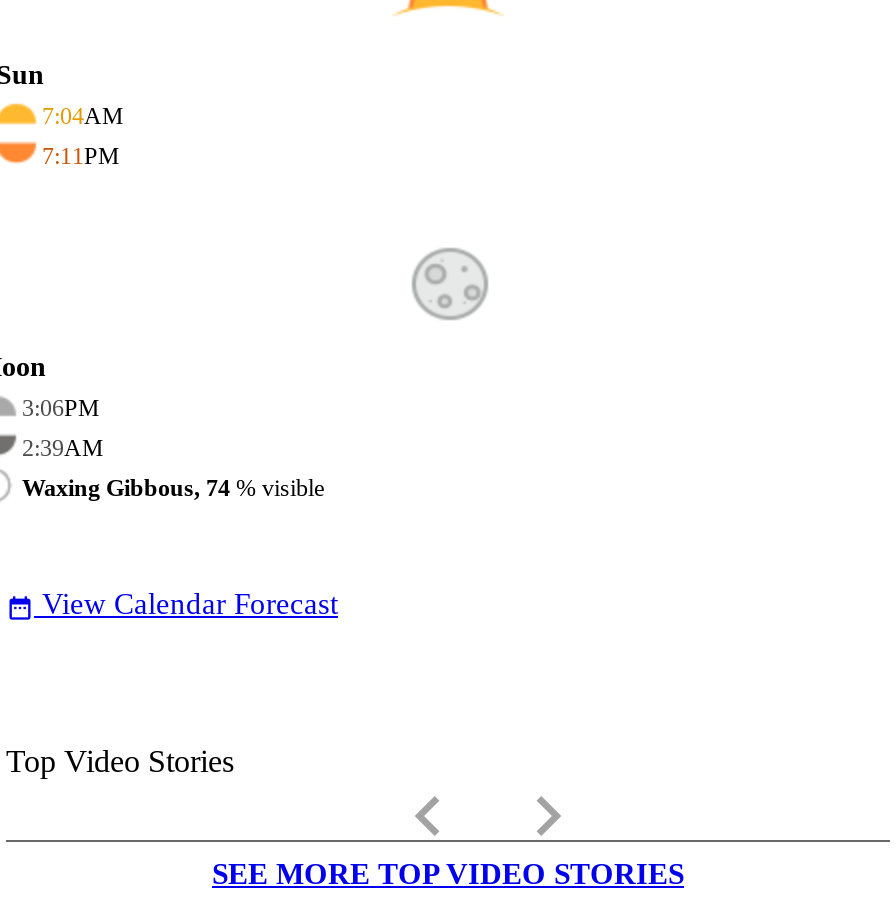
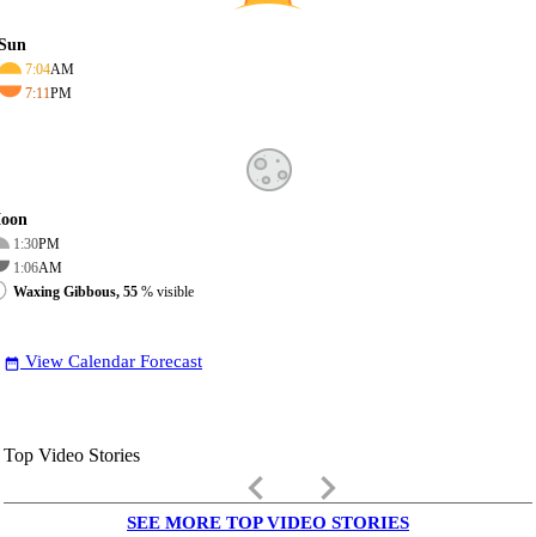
[22,394,100,422] 3:06PM -> [13,235,60,252] 1:30PM
[22,434,104,462] 2:39AM -> [13,259,62,276] 1:06AM
[22,474,324,502] Waxing Gibbous, 74% visible -> [13,283,194,300] Waxing Gibbous, 55% visible

